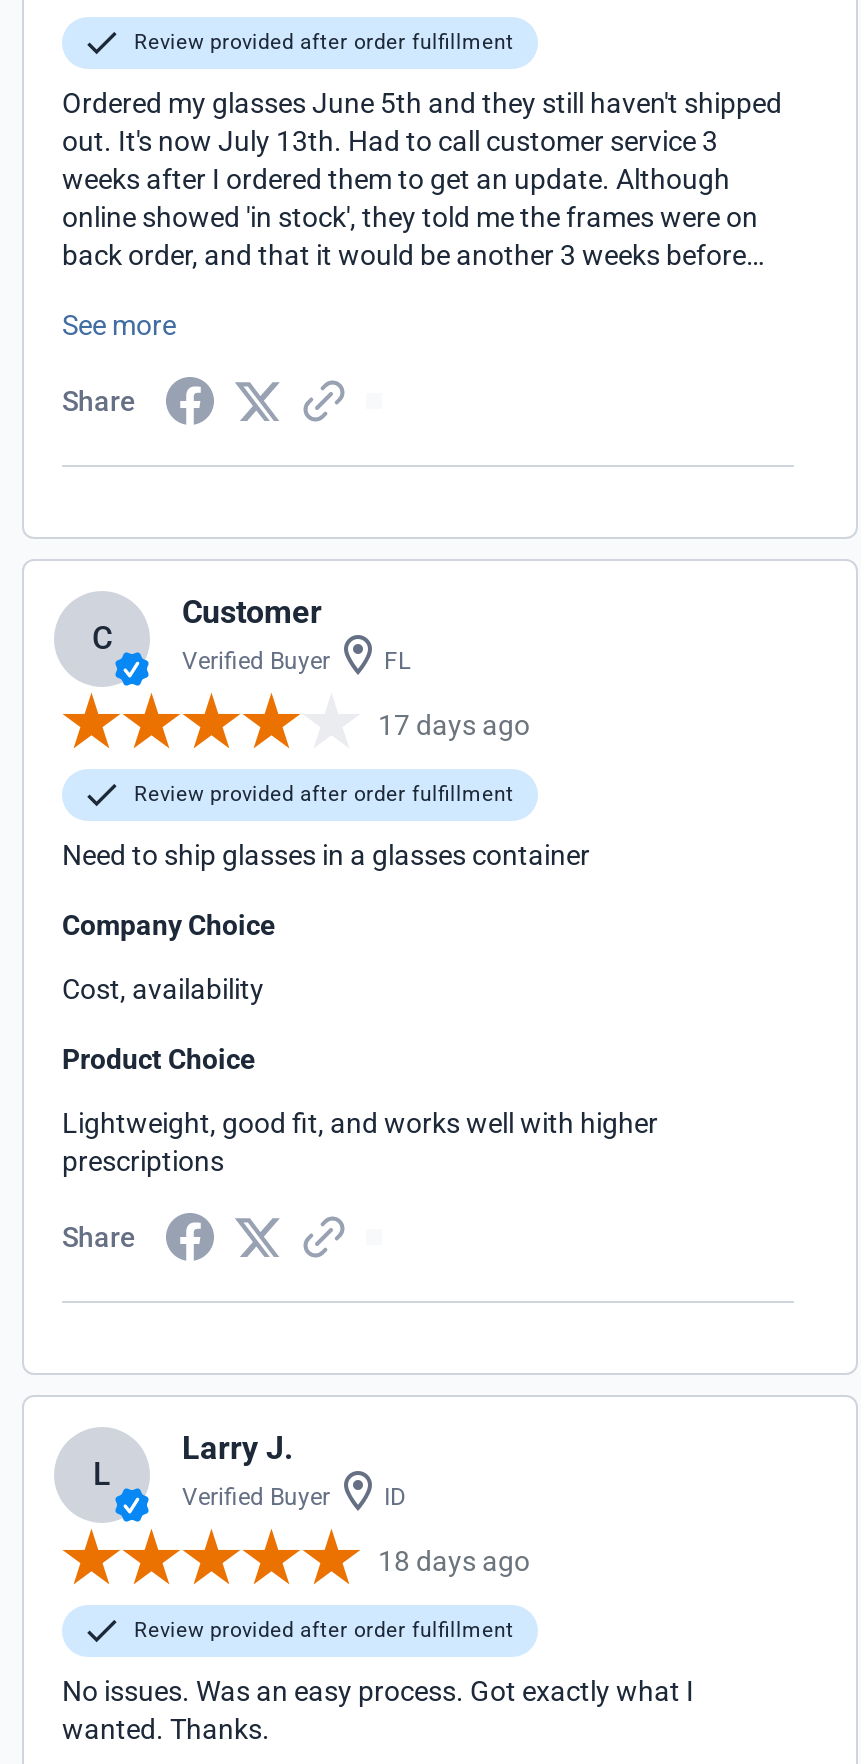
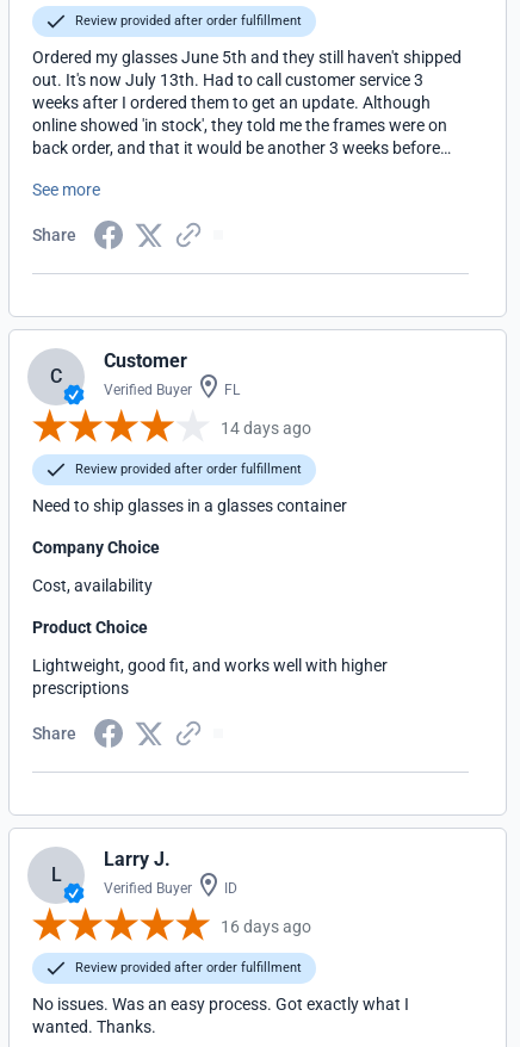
[378,708,530,740] 17 days ago -> [221,418,311,437] 14 days ago
[378,1544,530,1576] 18 days ago -> [221,916,311,936] 16 days ago

